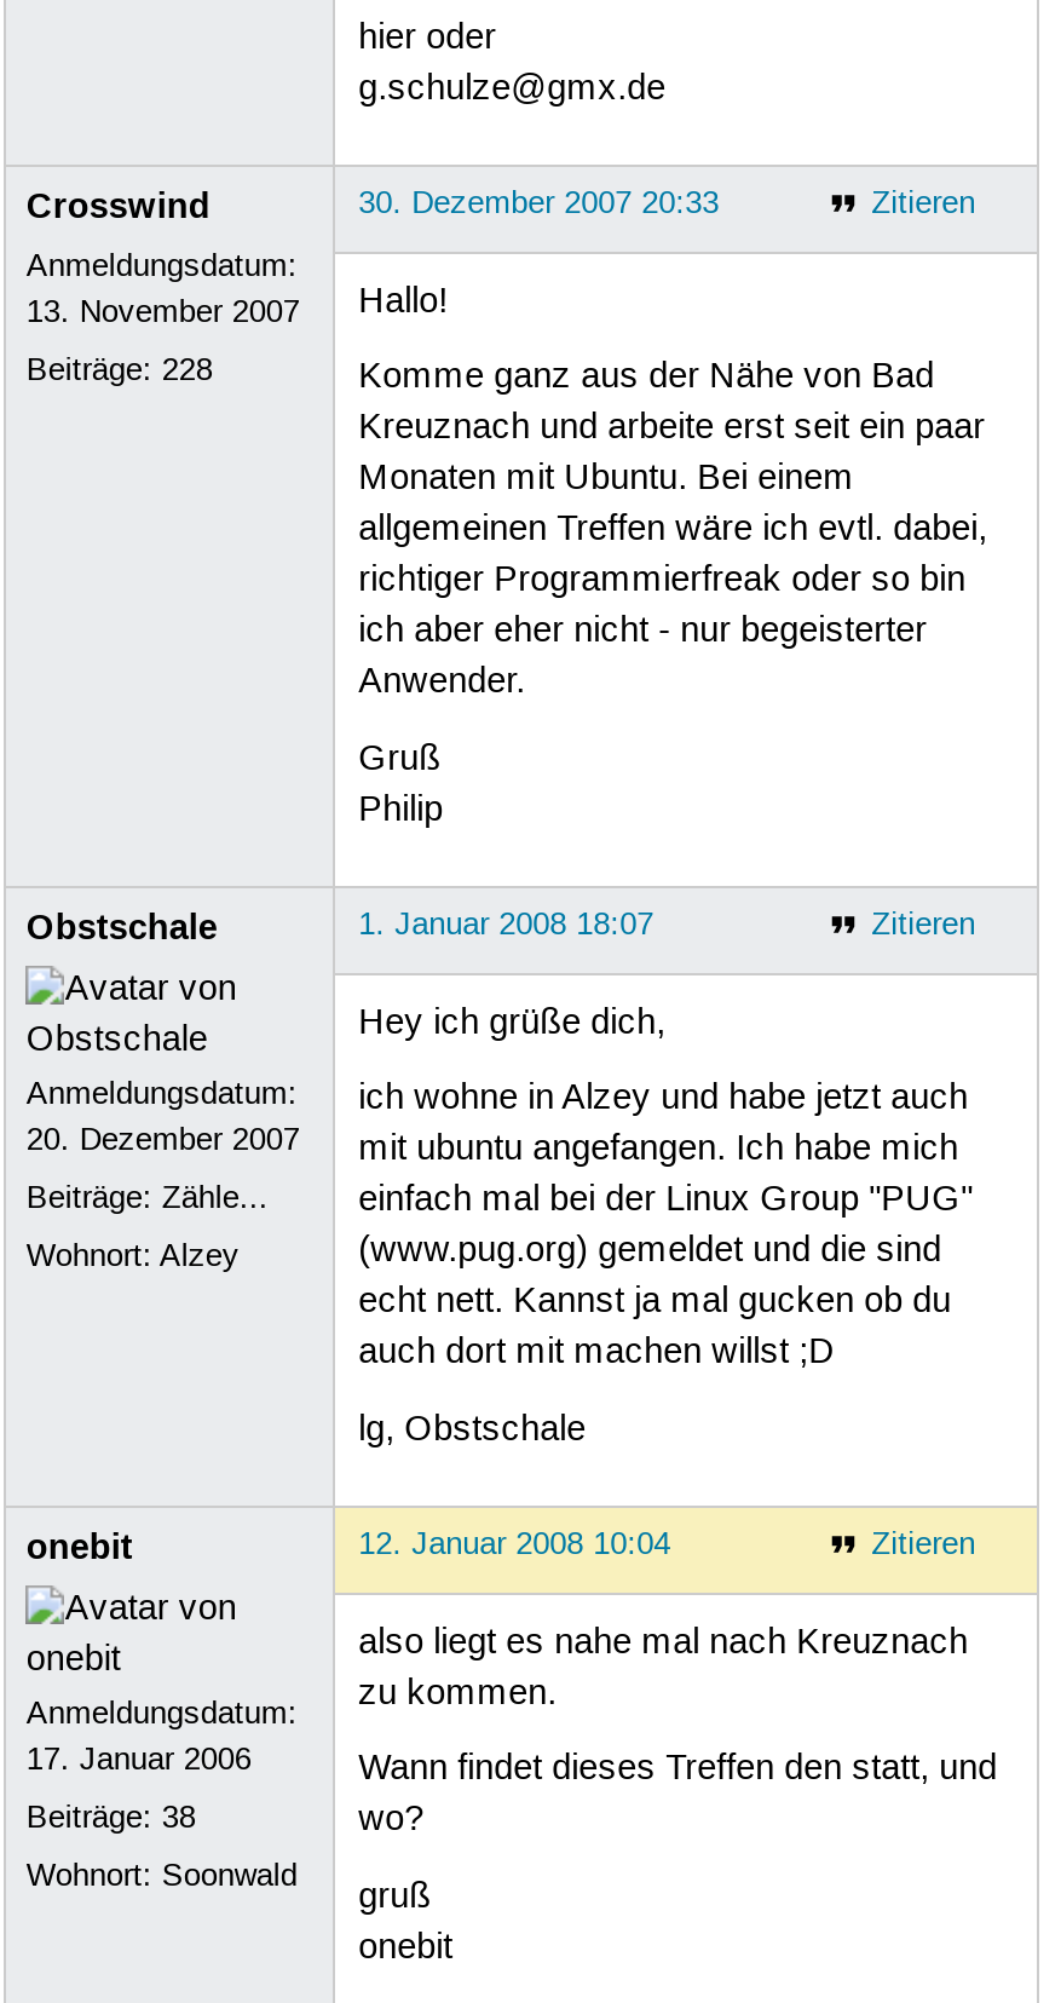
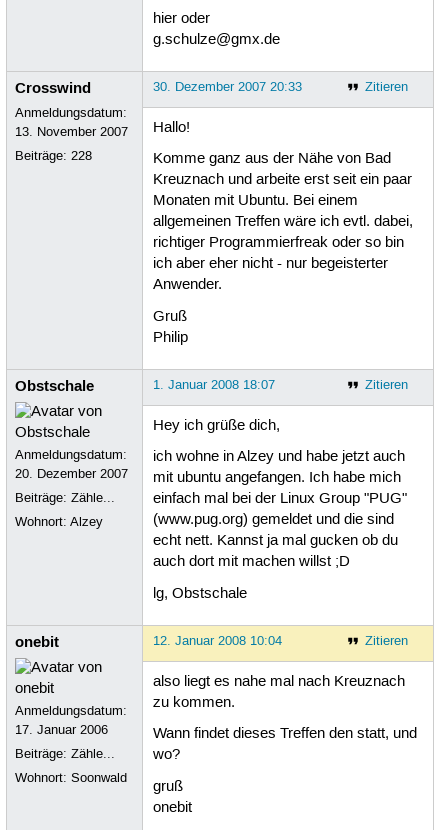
[26,1798,196,1837] Beiträge: 38 -> [15,746,115,762] Beiträge: Zähle...

